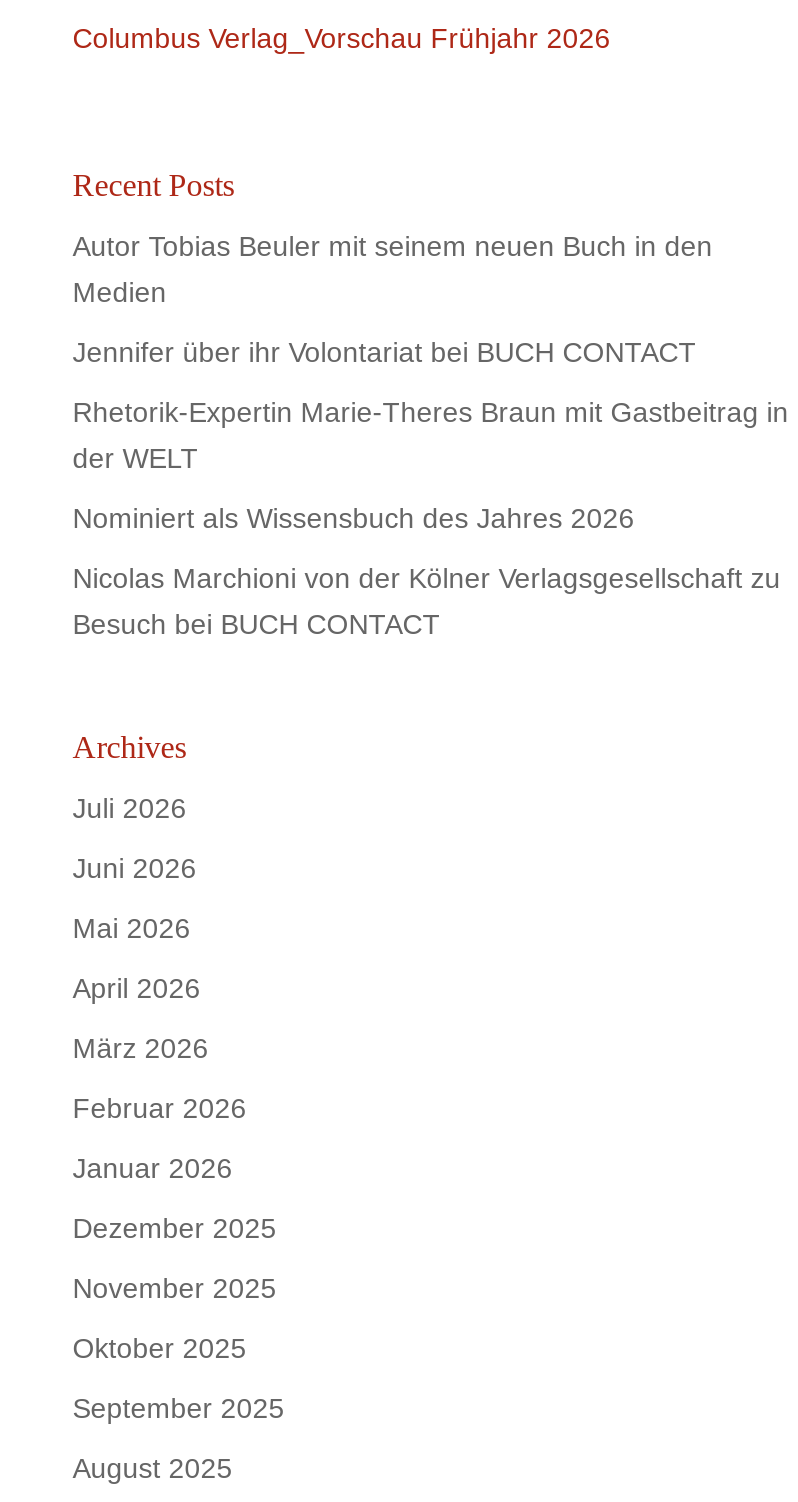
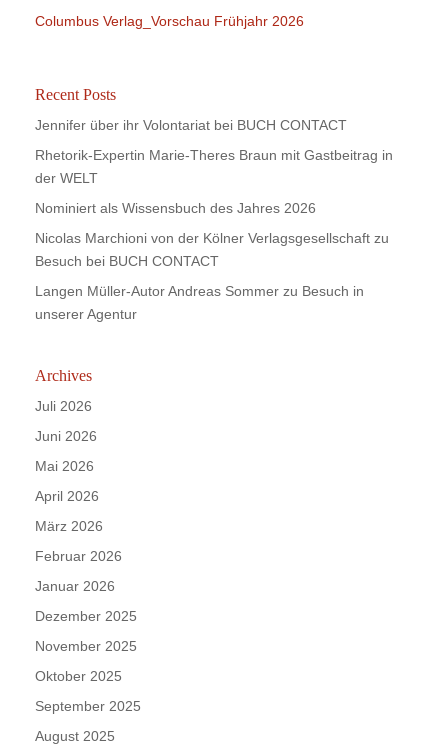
[73,230,713,308] Autor Tobias Beuler mit seinem neuen Buch in den | Medien -> none
moved [73,336,789,640] -> [35,117,393,269]: Jennifer über ihr Volontariat bei BUCH CONTACT | Rhetorik-Expertin Marie-Theres Braun mit Gastbeitrag in | der WELT | Nominiert als Wissensbuch des Jahres 2026 | Nicolas Marchioni von der Kölner Verlagsgesellschaft zu | Besuch bei BUCH CONTACT
none -> [35,283,364,322] Langen Müller-Autor Andreas Sommer zu Besuch in | unserer Agentur

